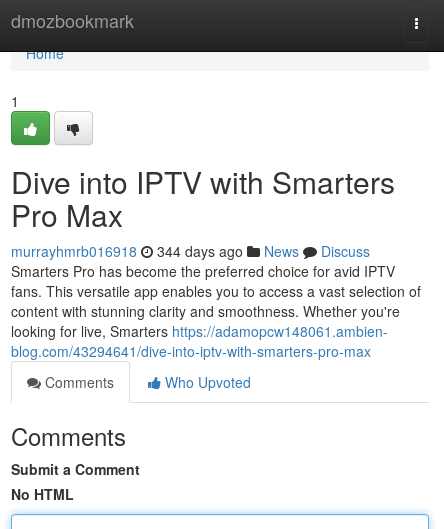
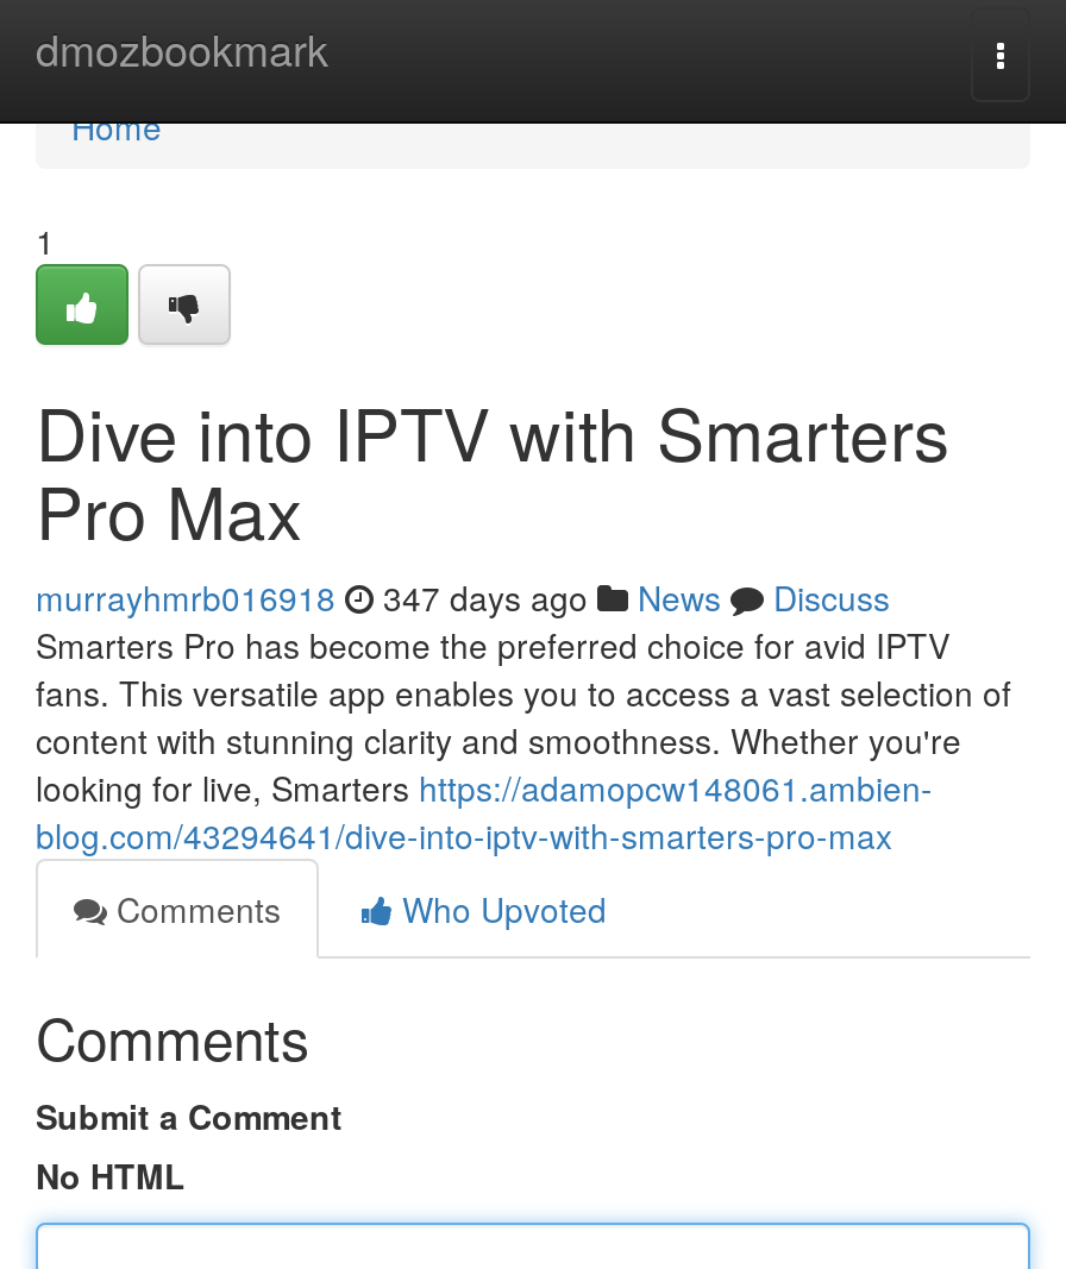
[11,241,370,261] murrayhmrb016918 344 days ago News Discuss -> [36,573,890,621] murrayhmrb016918 347 days ago News Discuss

